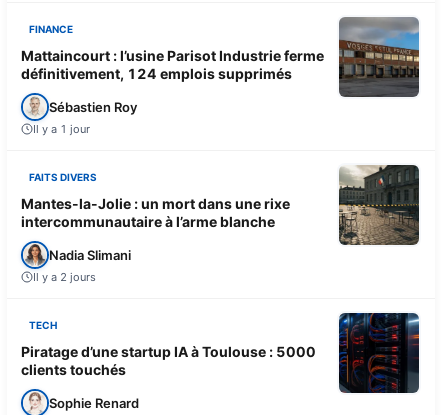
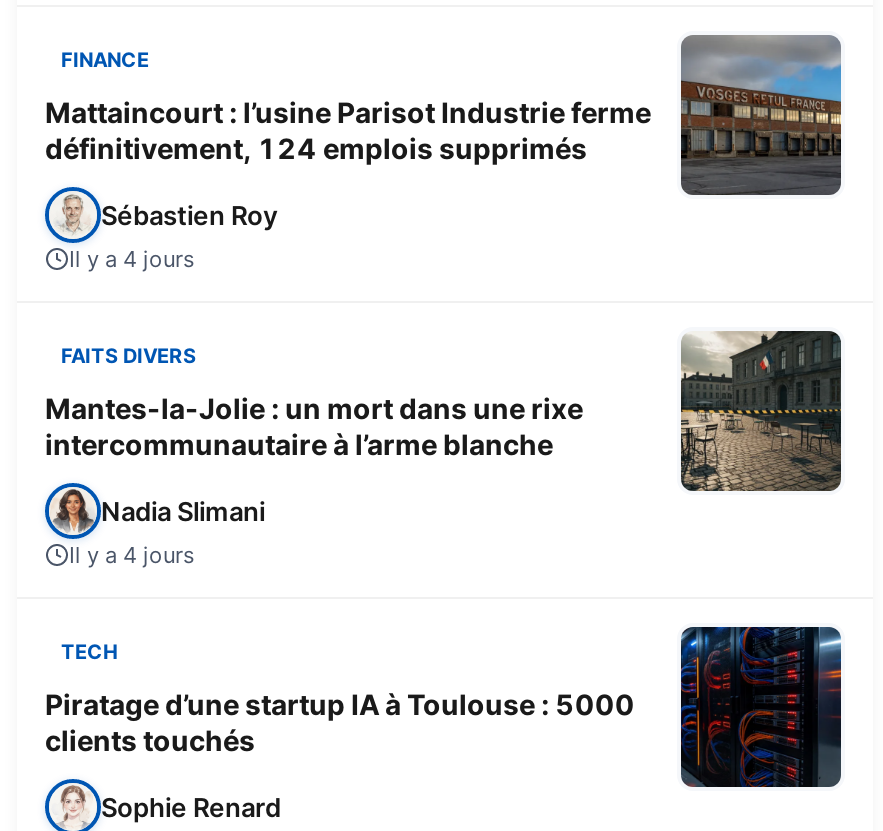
[33,122,90,136] Il y a 1 jour -> [69,244,195,272] Il y a 4 jours
[33,270,96,284] Il y a 2 jours -> [69,540,195,568] Il y a 4 jours

